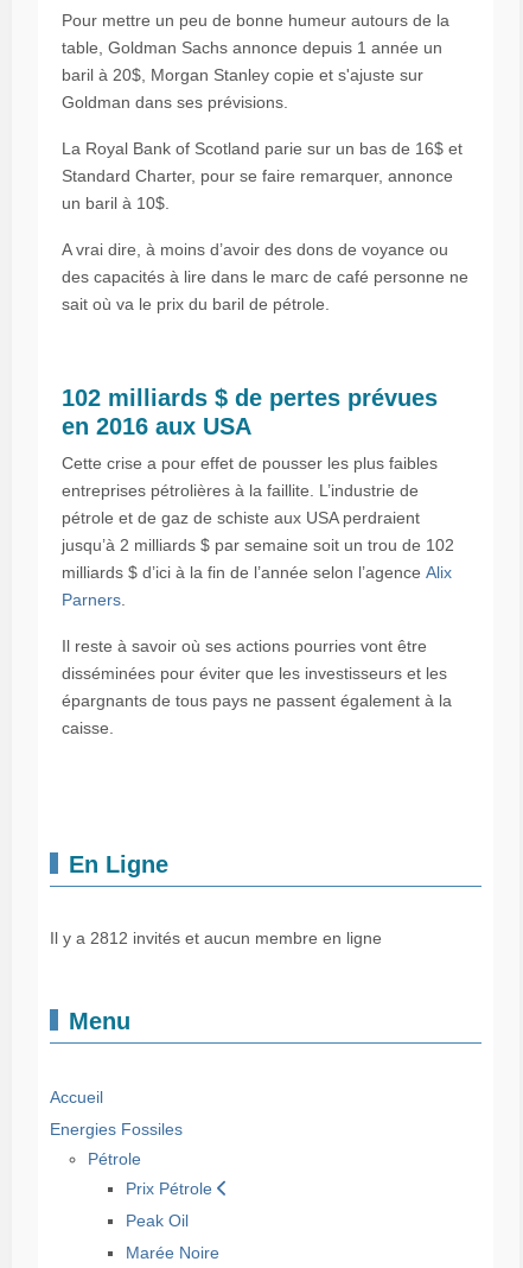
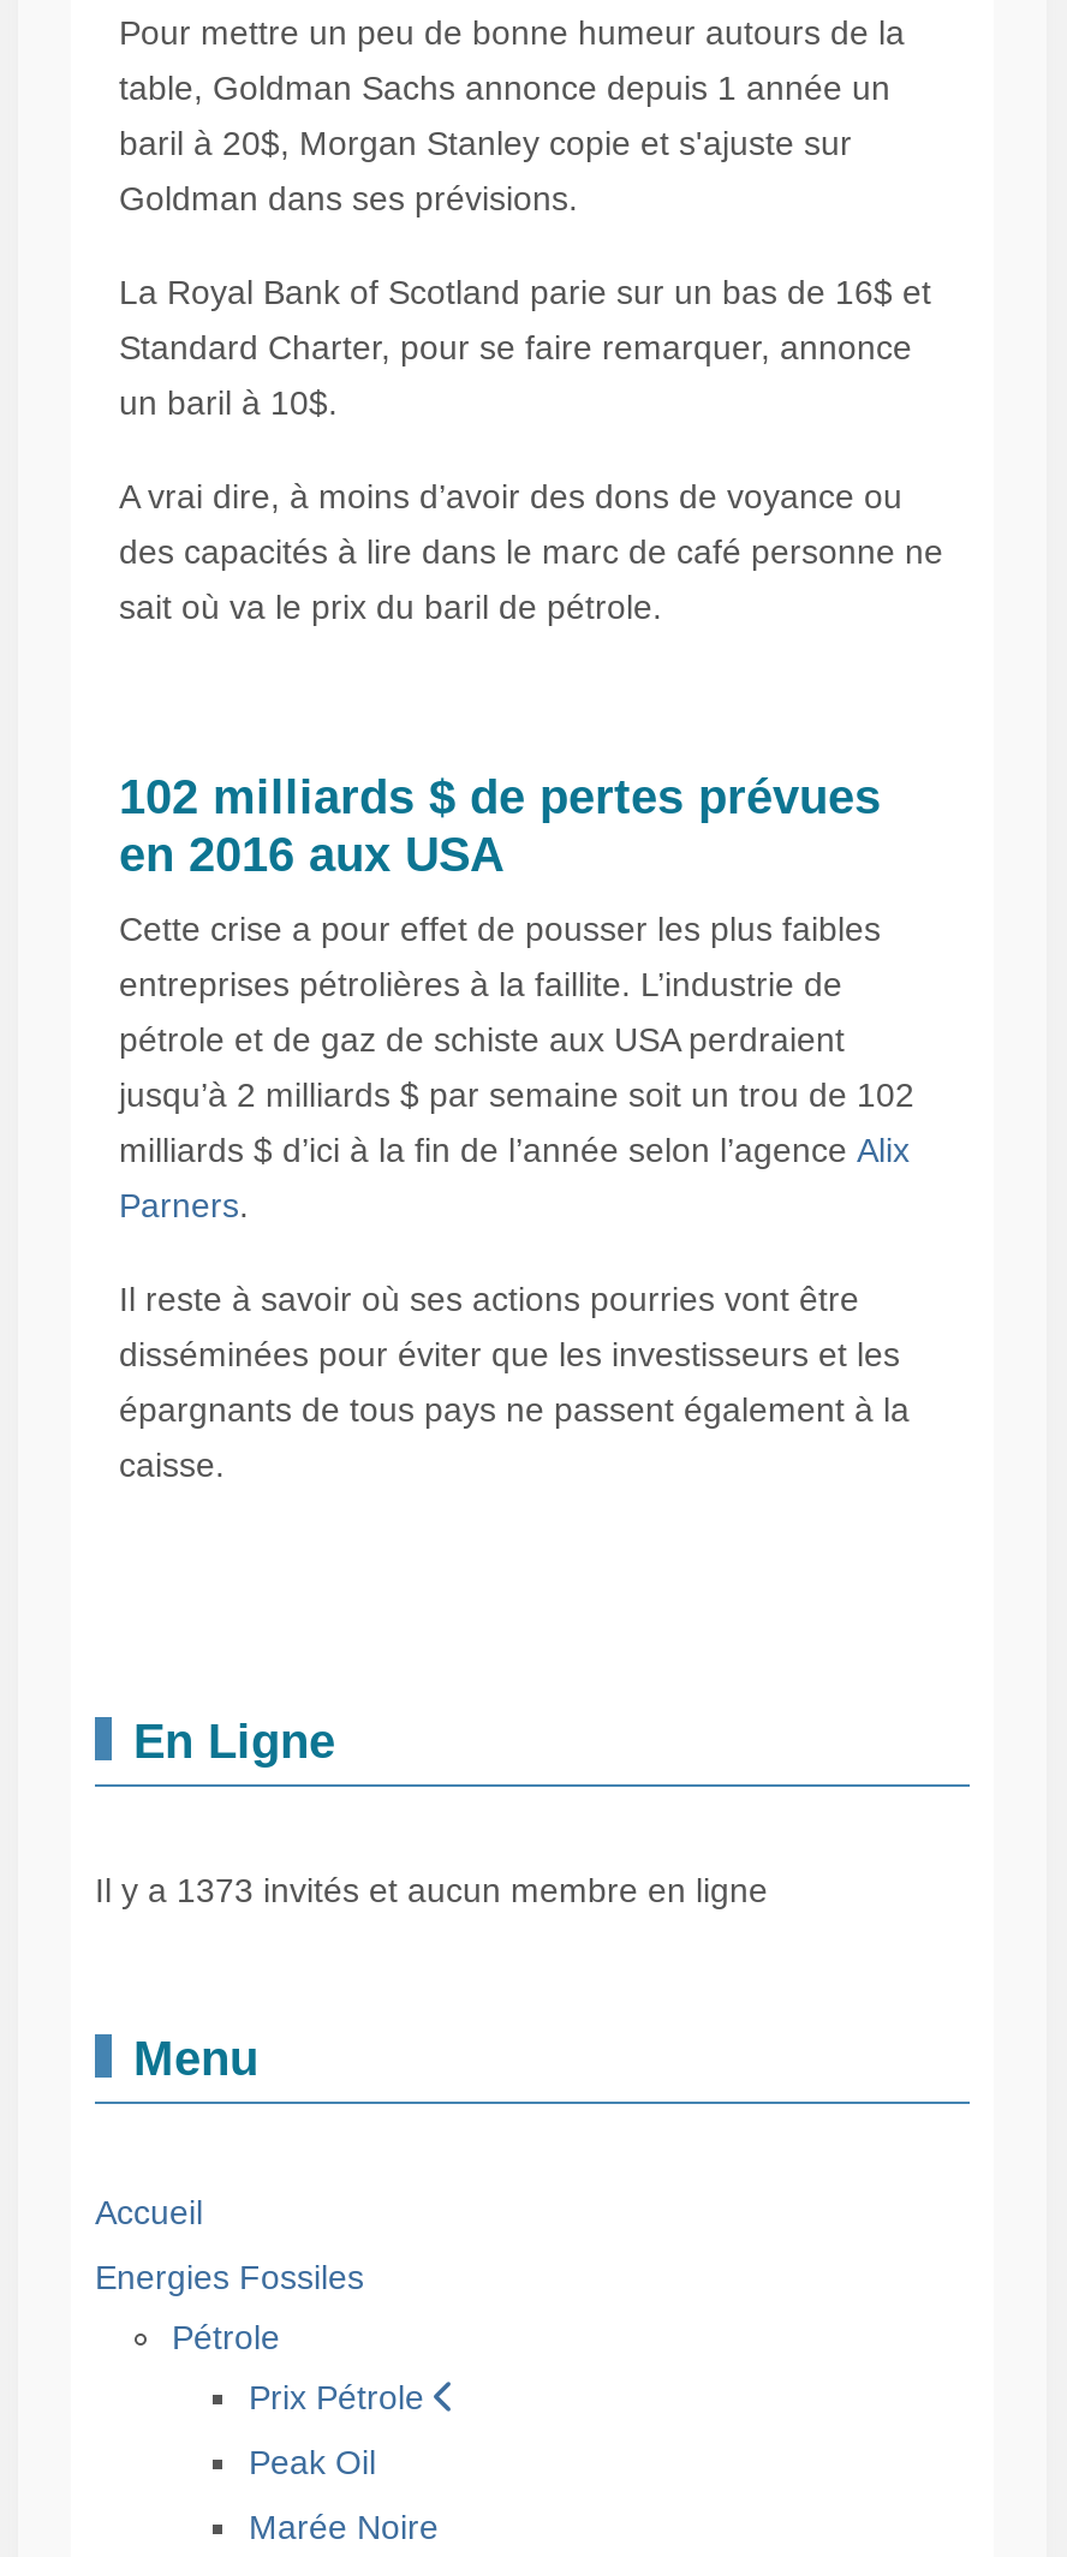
[50,928,382,947] Il y a 2812 invités et aucun membre en ligne -> [95,1870,768,1909] Il y a 1373 invités et aucun membre en ligne

